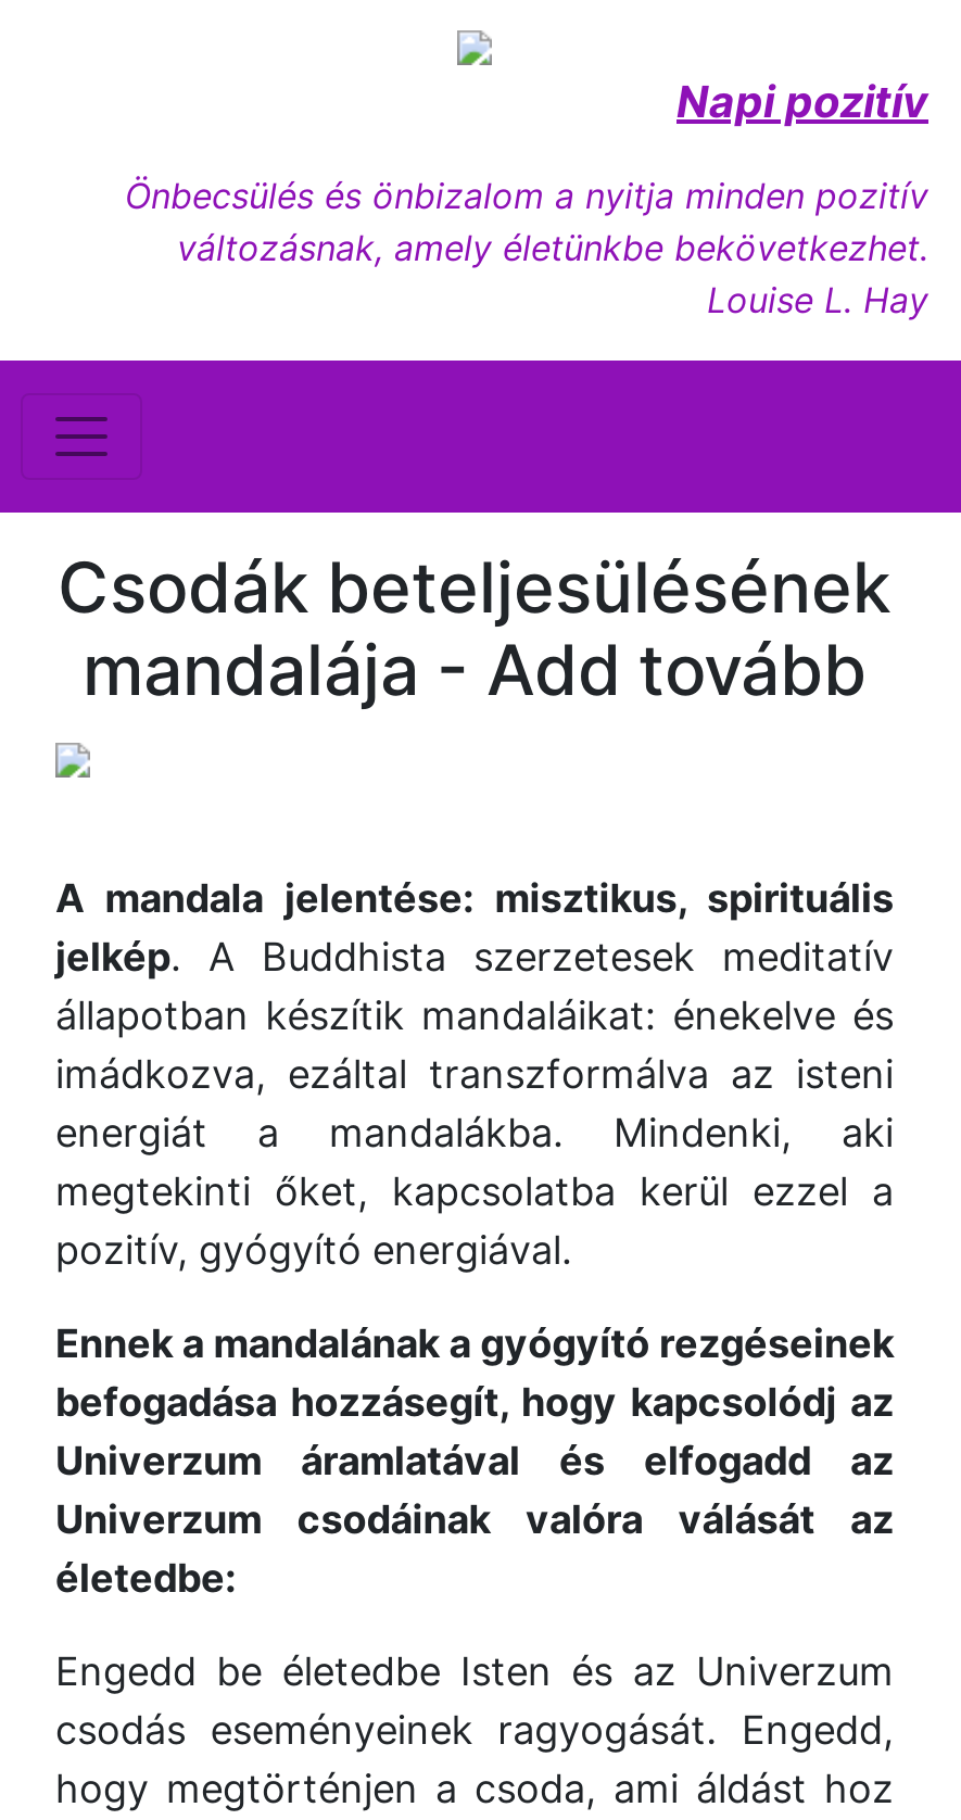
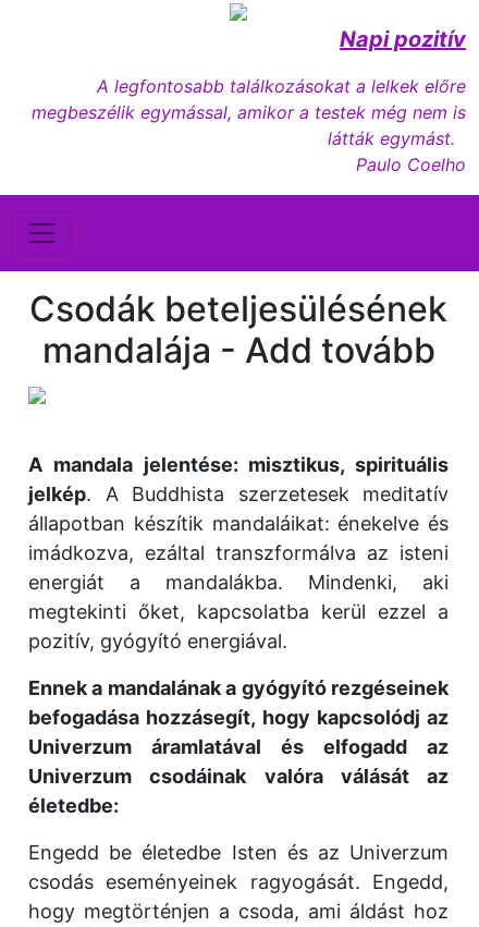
[125,174,928,321] Önbecsülés és önbizalom a nyitja minden pozitív | változásnak, amely életünkbe bekövetkezhet. | Louise L. Hay -> [32,75,466,175] A legfontosabb találkozásokat a lelkek előre | megbeszélik egymással, amikor a testek még nem is | látták egymást. | Paulo Coelho

